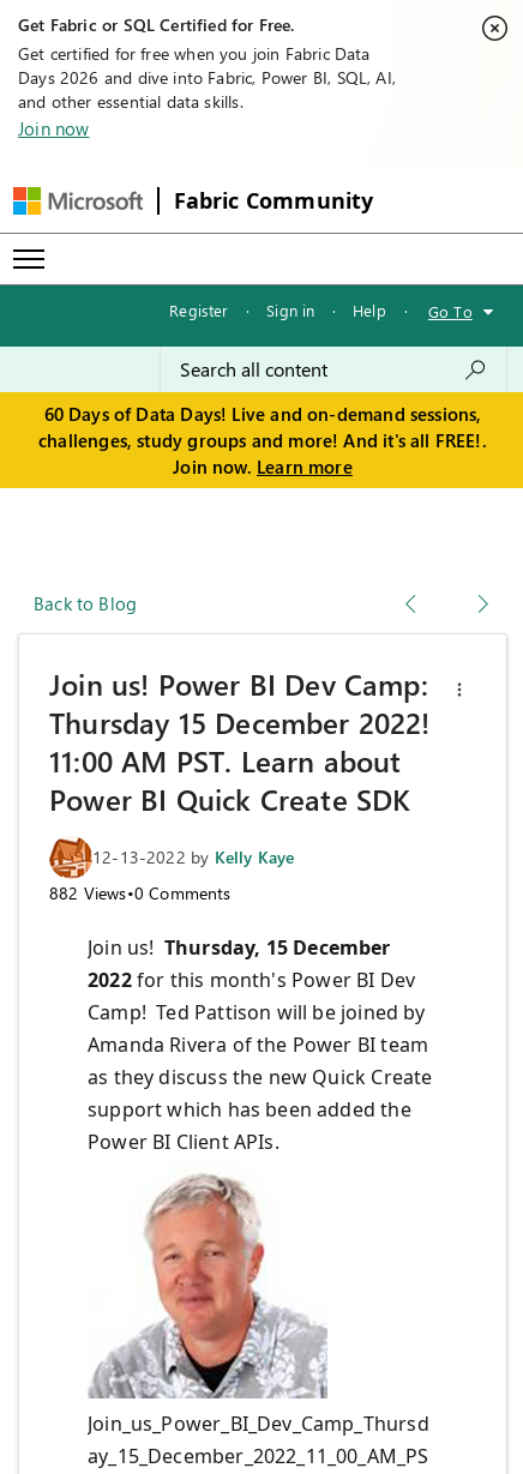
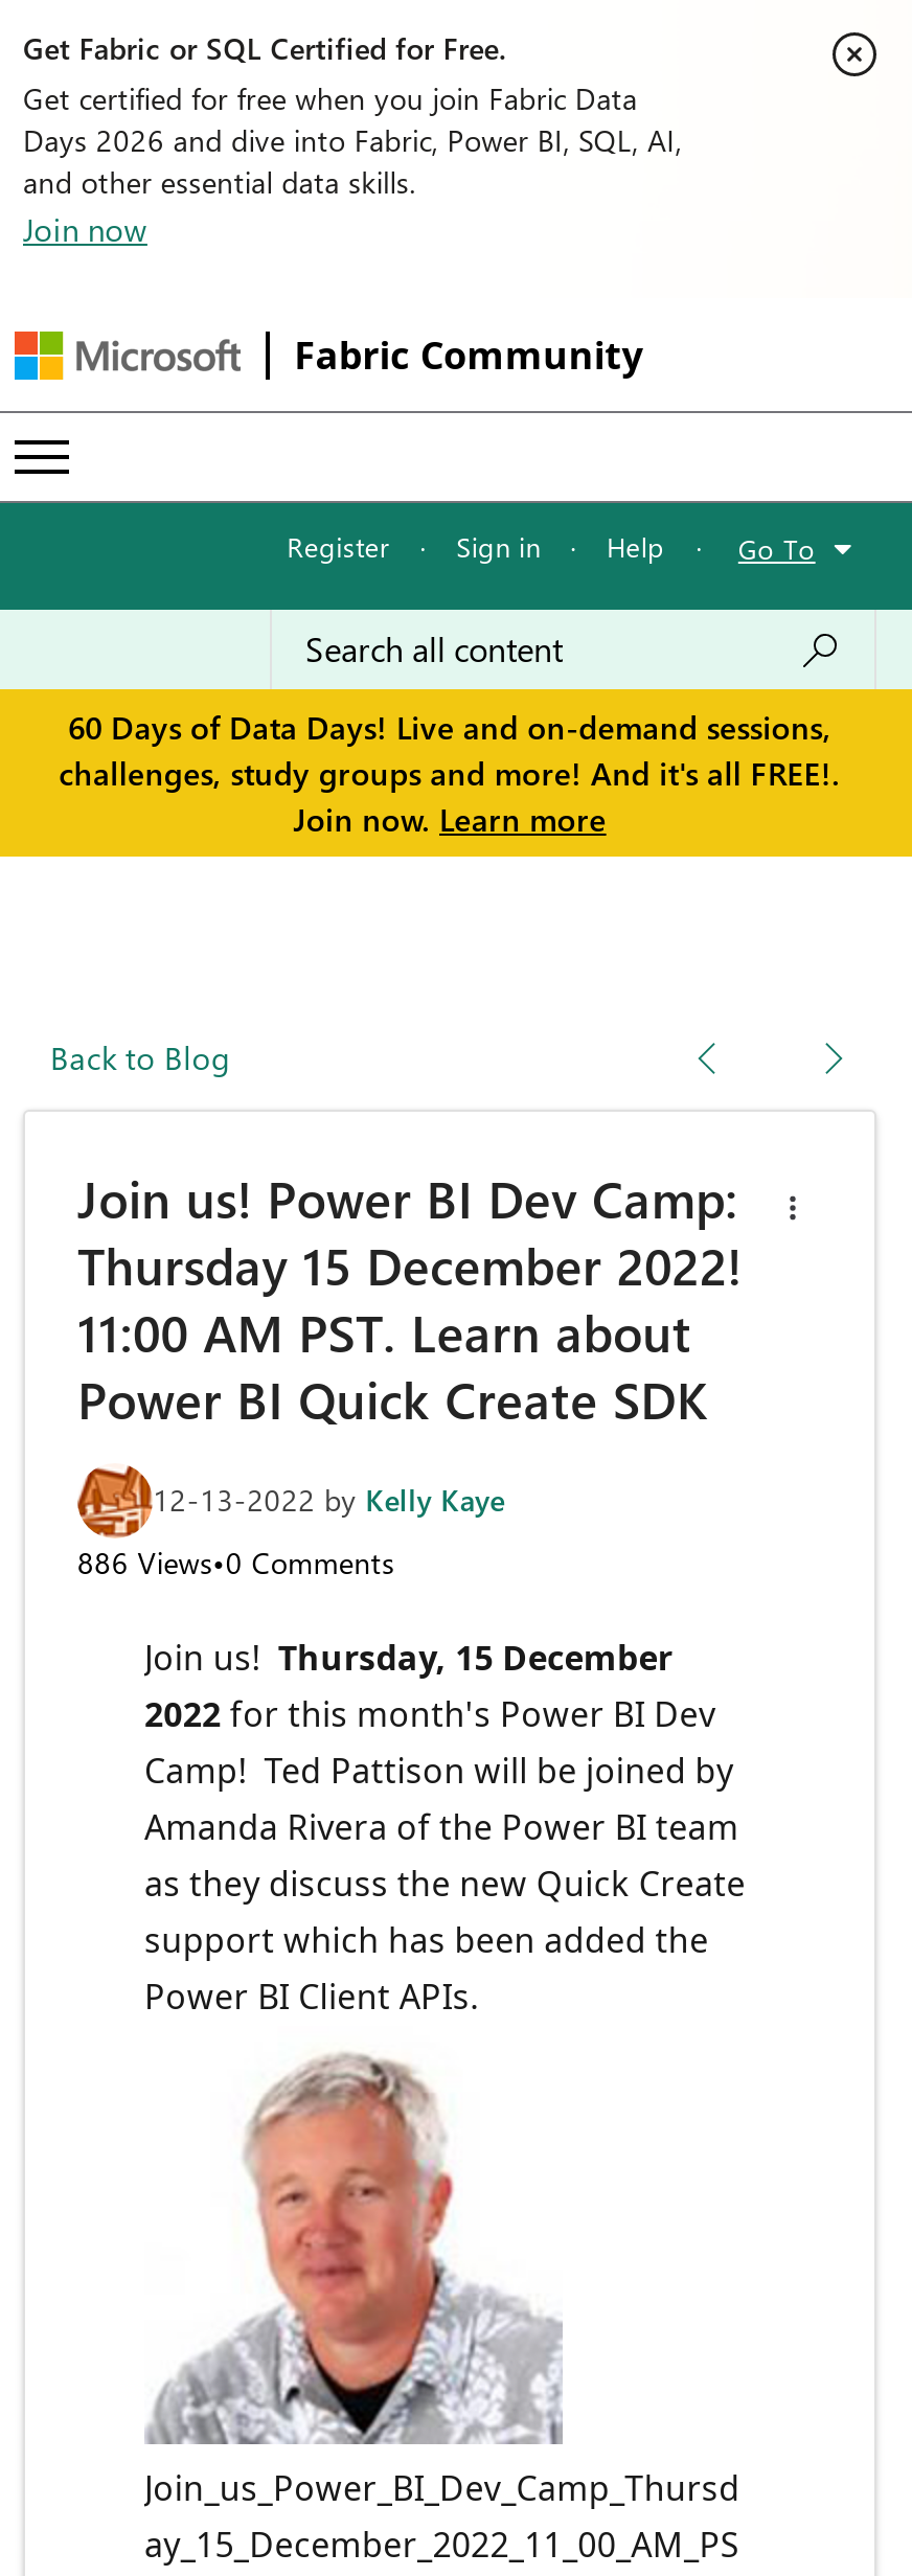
[49,882,231,905] 882 Views•0 Comments -> [77,1544,395,1583] 886 Views•0 Comments

